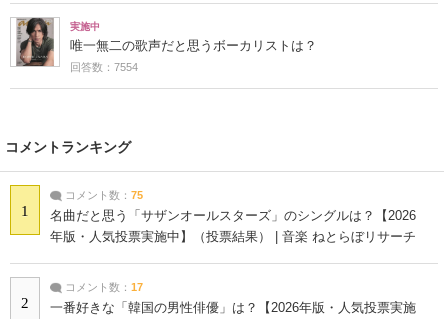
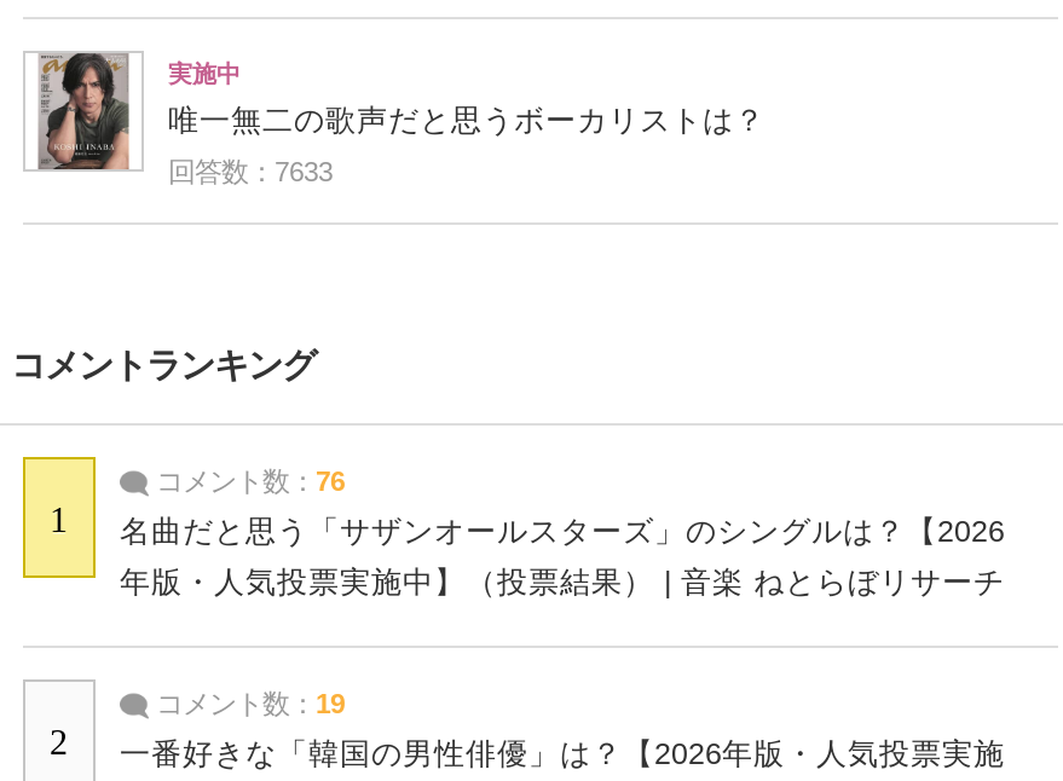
[70,61,138,73] 回答数：7554 -> [168,157,333,186] 回答数：7633
[62,189,143,201] コメント数：75 -> [149,466,345,495] コメント数：76
[62,281,143,293] コメント数：17 -> [149,689,345,718] コメント数：19

